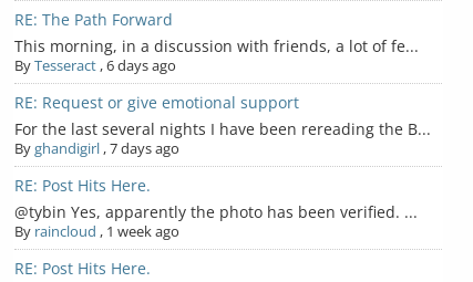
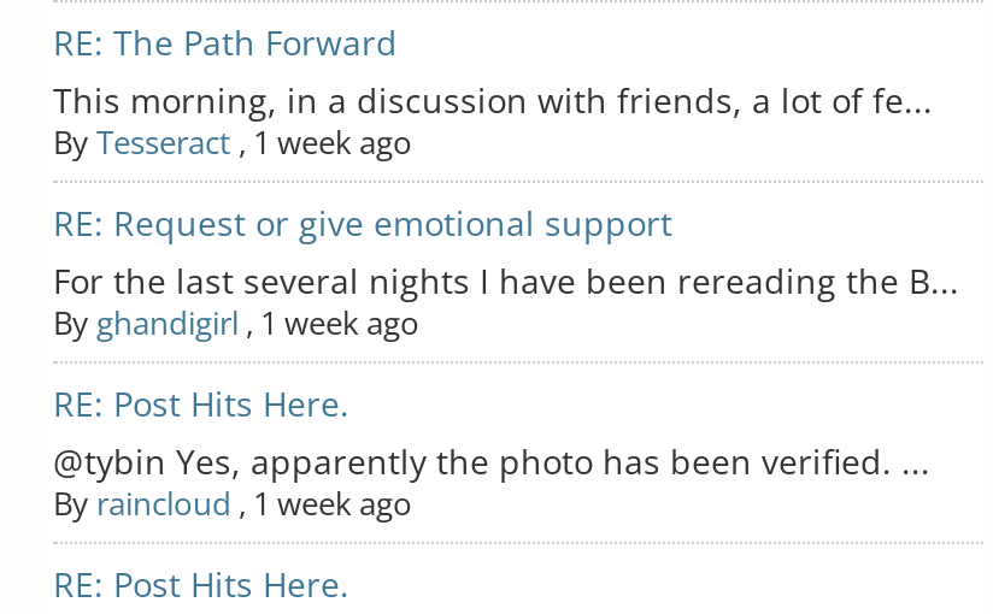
[14,55,176,75] By Tesseract,6 days ago -> [53,120,412,164] By Tesseract,1 week ago
[14,138,179,158] By ghandigirl, 7 days ago -> [53,301,419,344] By ghandigirl, 1 week ago

